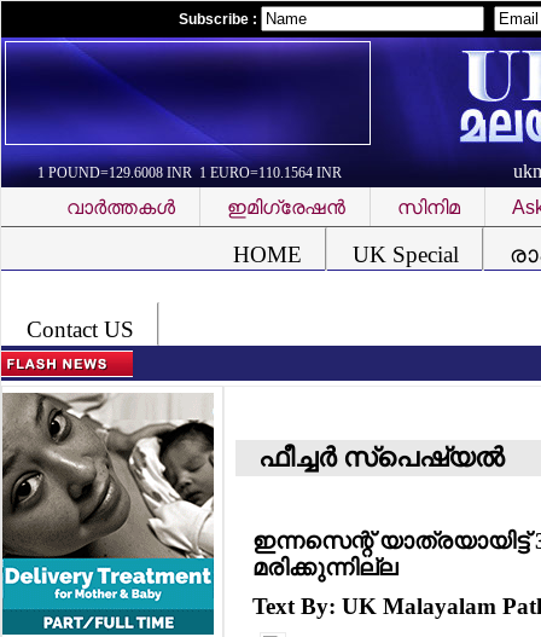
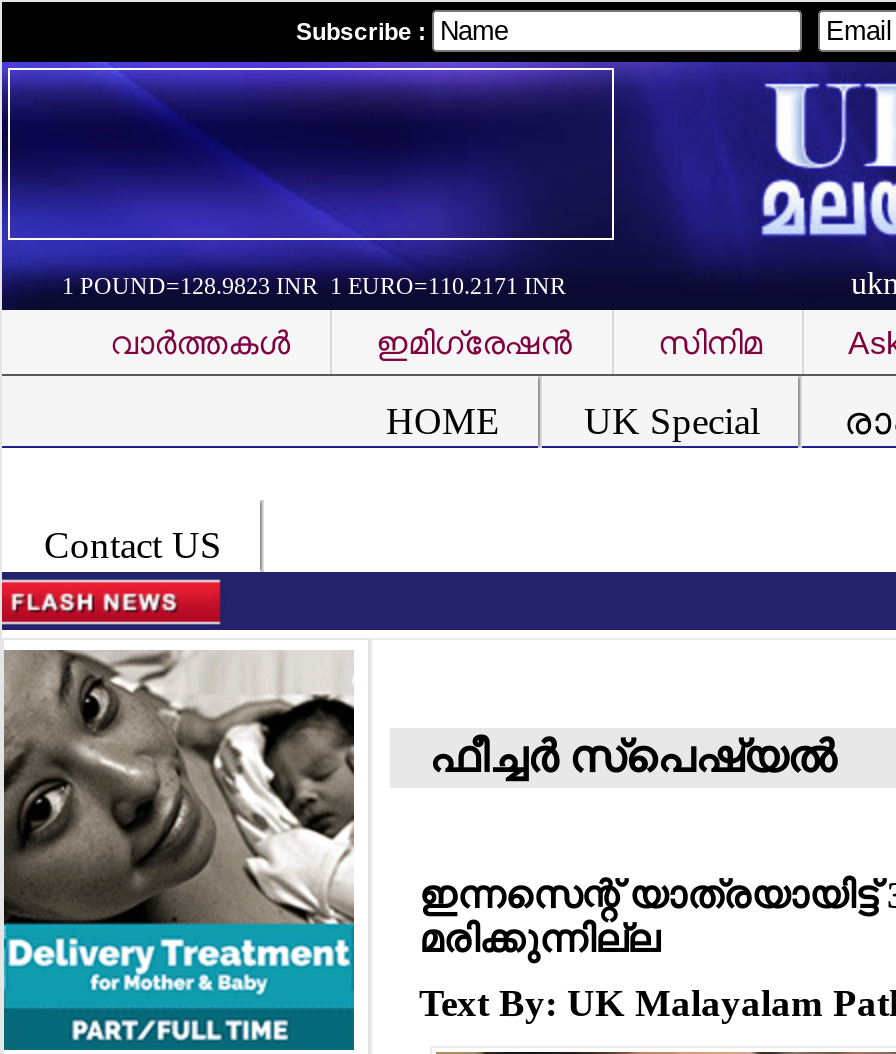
[30,164,342,181] 1 POUND=129.6008 INR 1 EURO=110.1564 INR -> [50,272,566,300] 1 POUND=128.9823 INR 1 EURO=110.2171 INR

